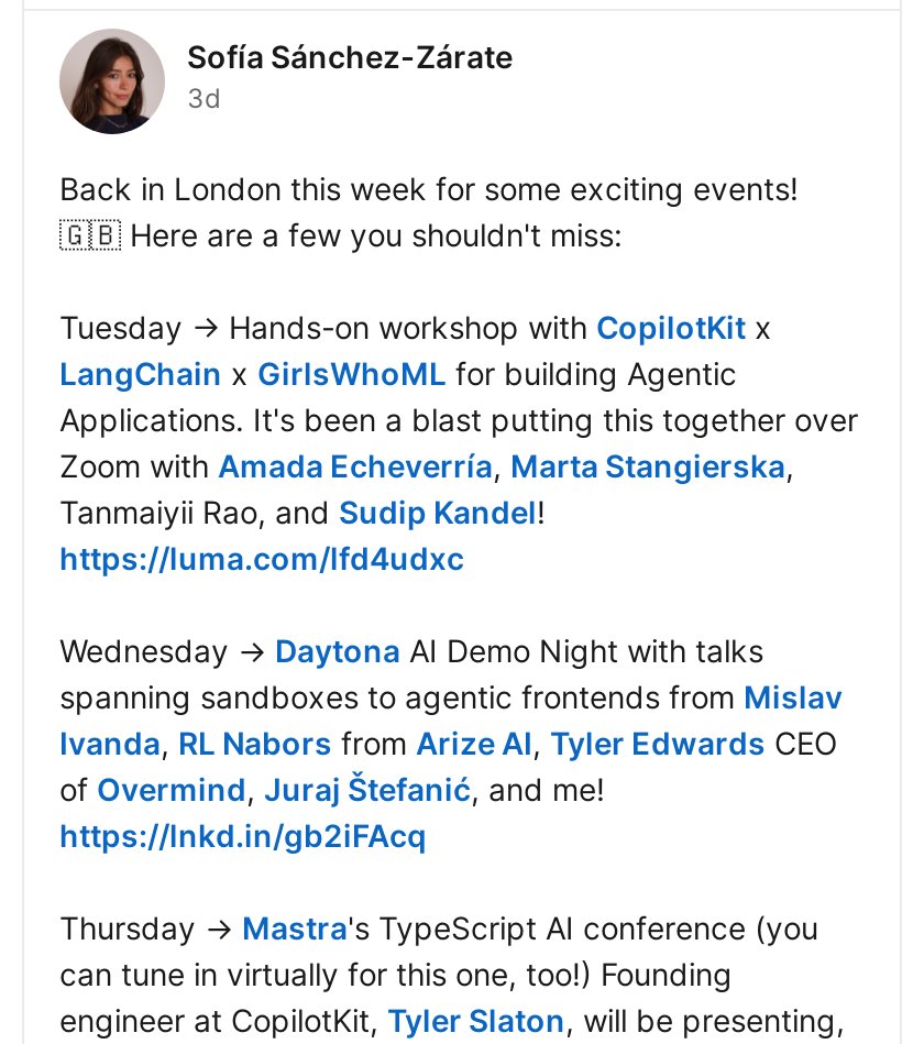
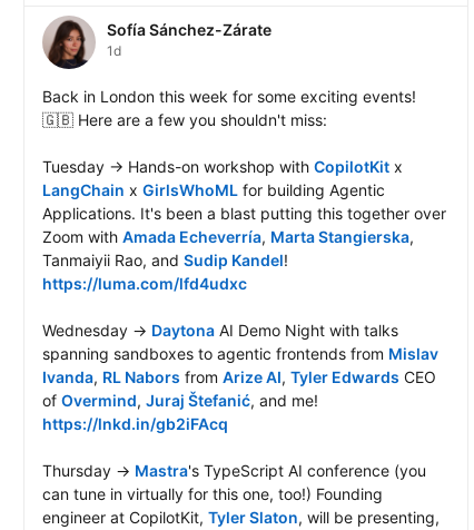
[187,81,220,114] 3d -> [107,43,121,59] 1d

